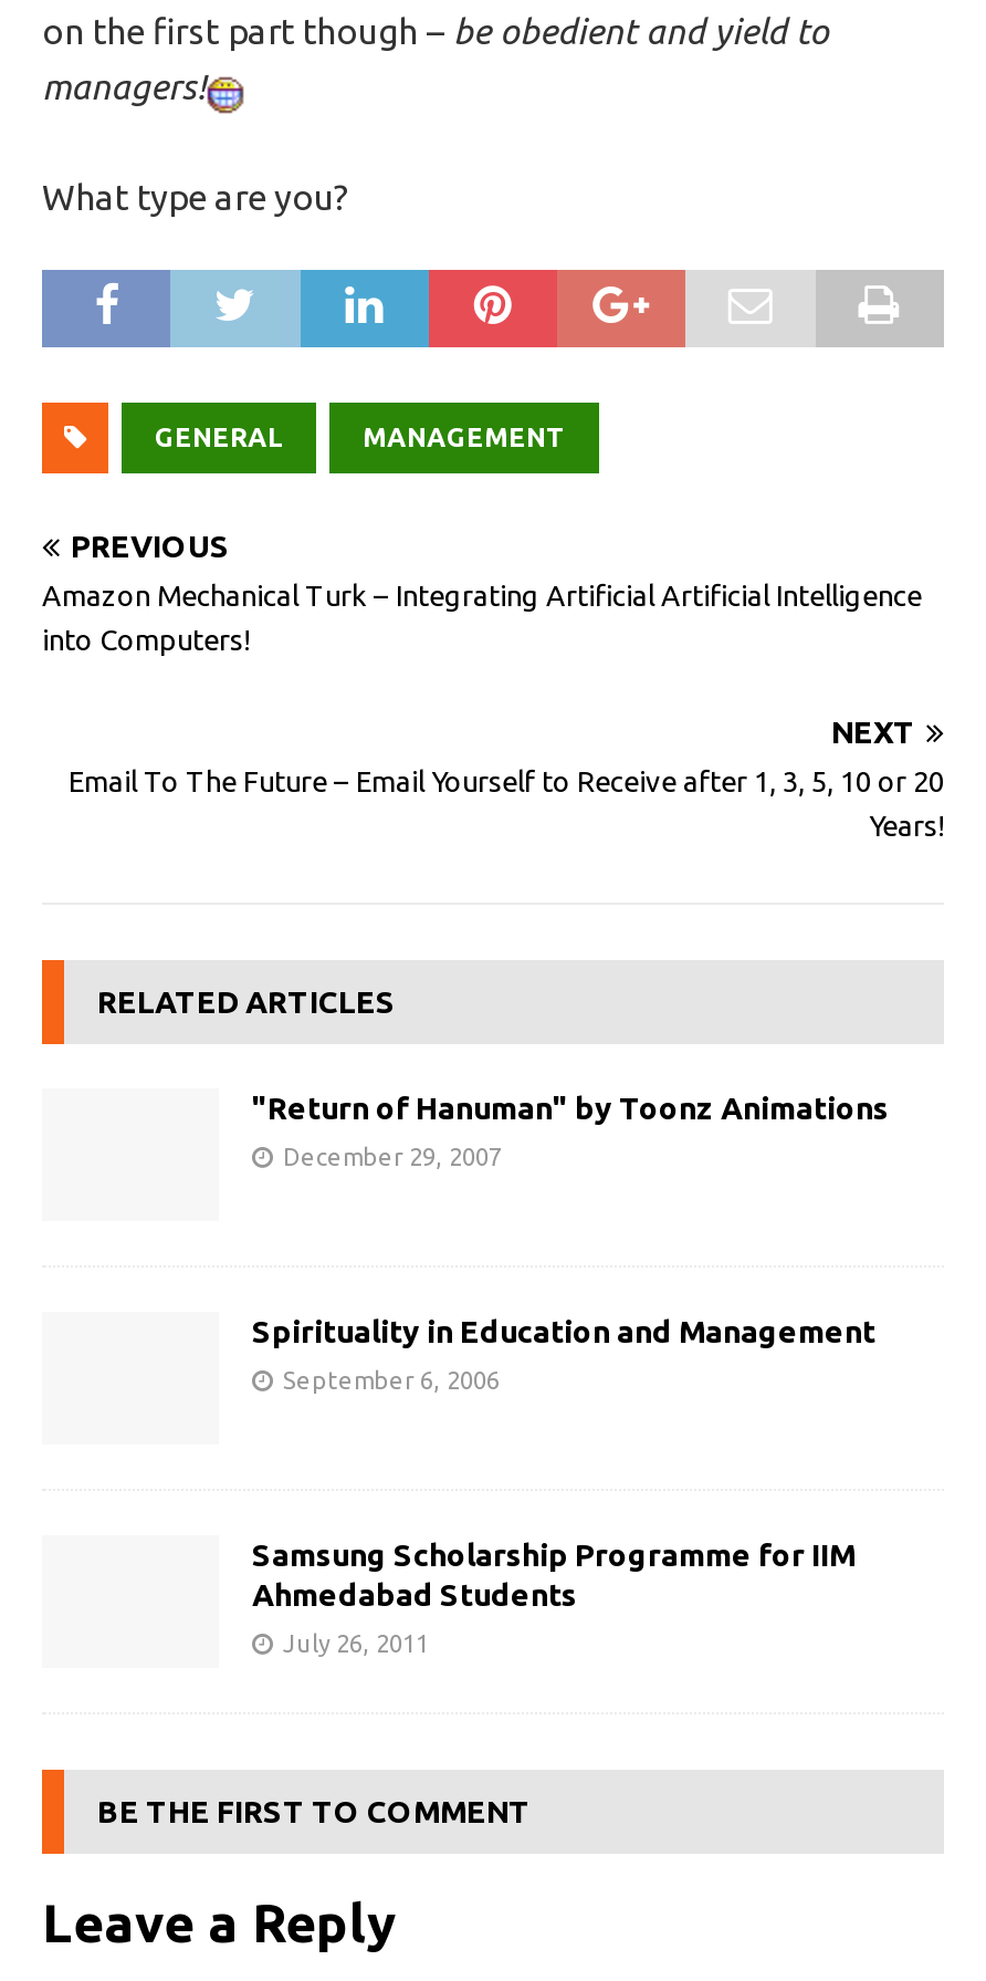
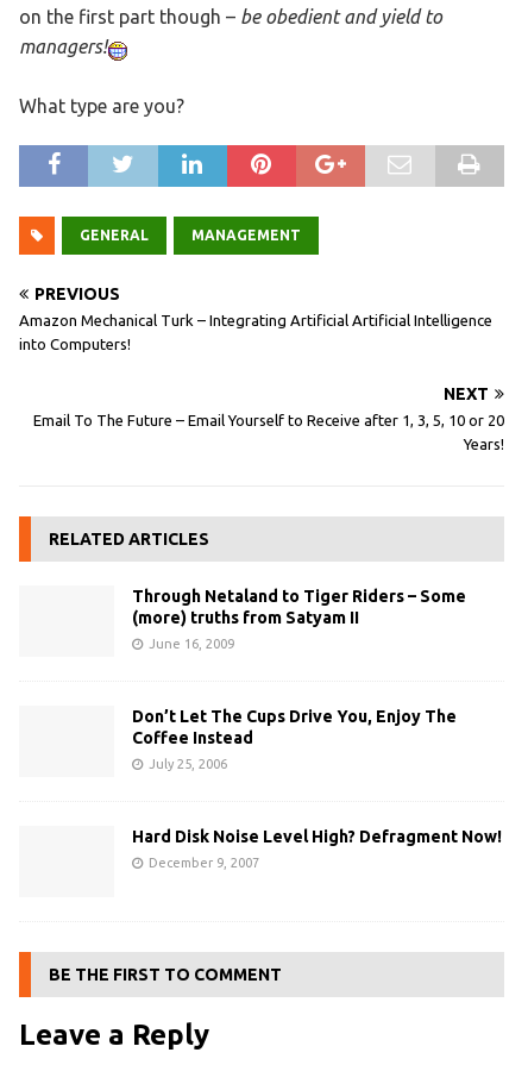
[252,1091,889,1126] "Return of Hanuman" by Toonz Animations -> [132,587,466,627] Through Netaland to Tiger Riders – Some | (more) truths from Satyam II
[283,1144,502,1170] December 29, 2007 -> [149,637,234,651] June 16, 2009
[252,1314,875,1350] Spirituality in Education and Management -> [132,707,457,747] Don’t Let The Cups Drive You, Enjoy The | Coffee Instead
[283,1367,500,1394] September 6, 2006 -> [149,757,227,771] July 25, 2006
[252,1538,856,1613] Samsung Scholarship Programme for IIM | Ahmedabad Students -> [132,827,502,846] Hard Disk Noise Level High? Defragment Now!
[283,1631,429,1657] July 26, 2011 -> [149,856,259,870] December 9, 2007

